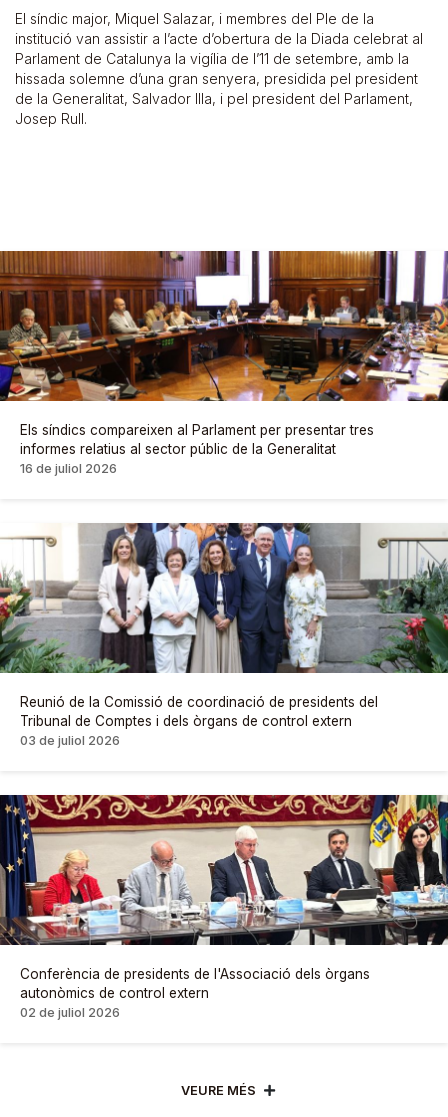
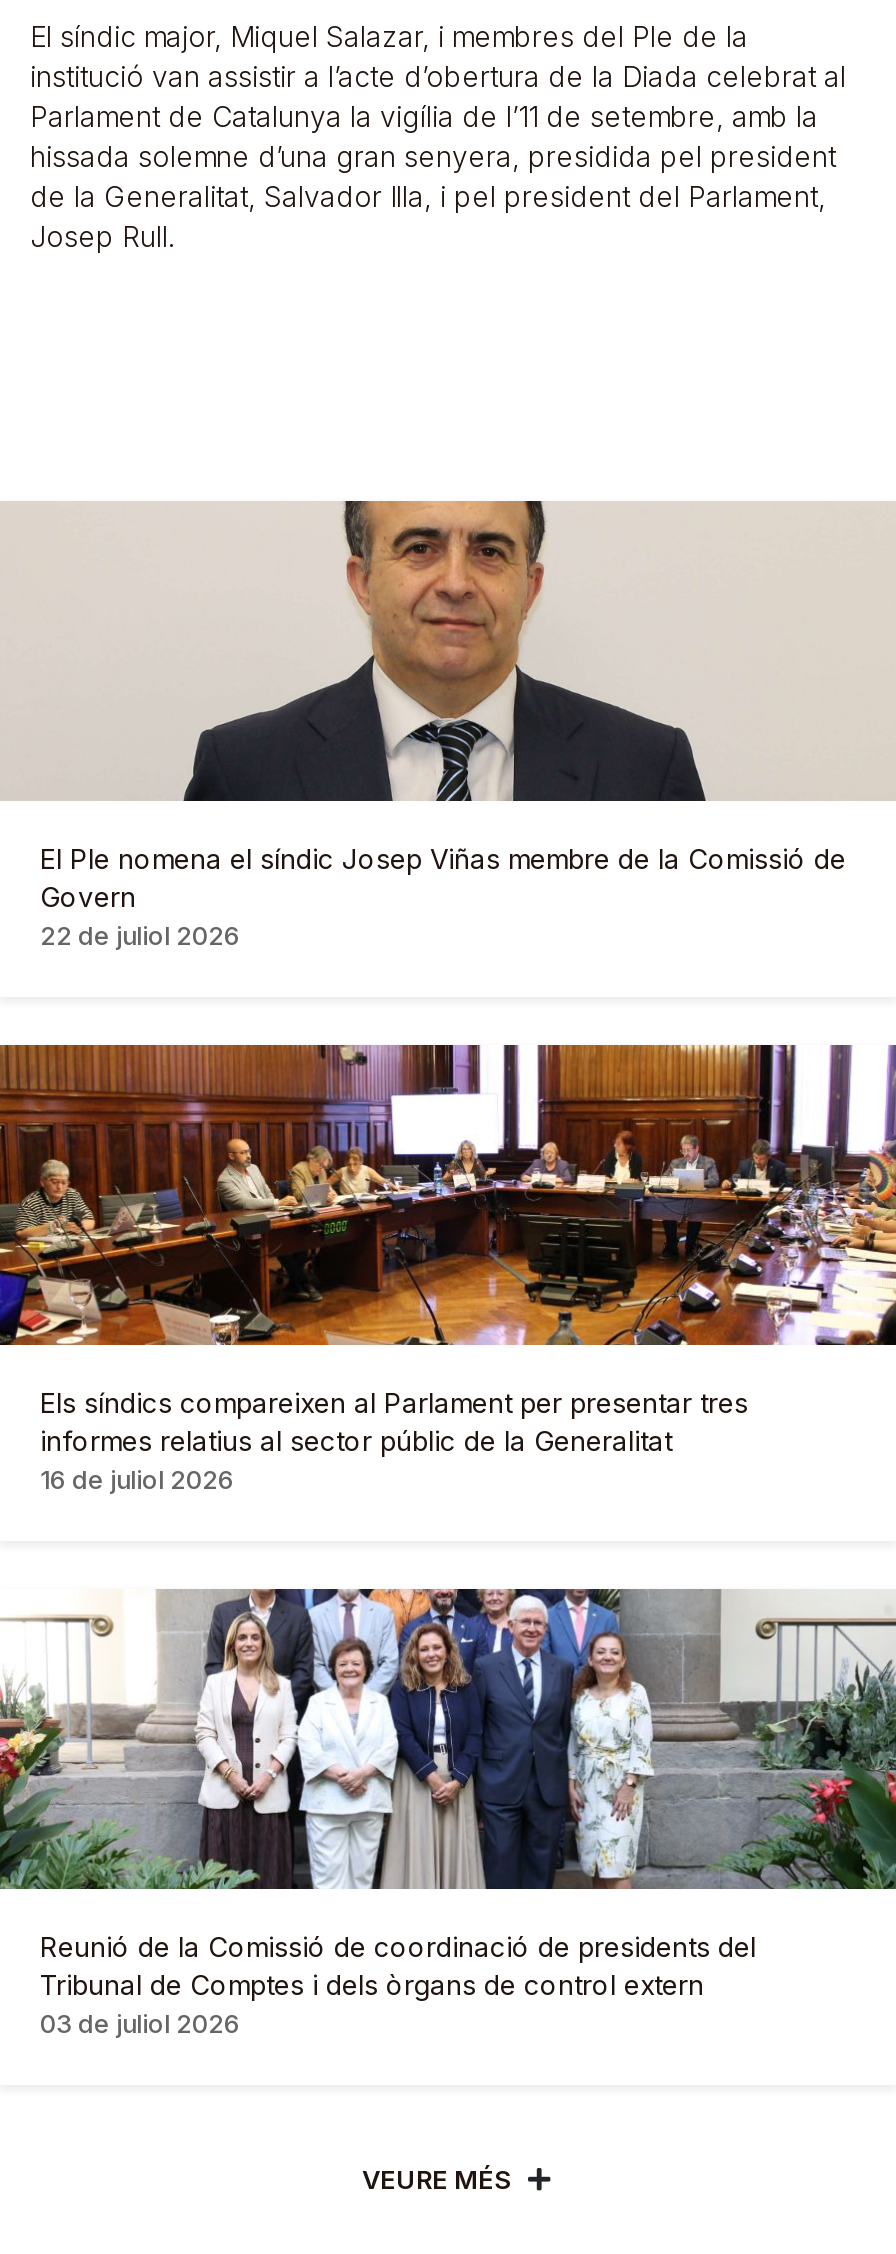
none -> [6,499,890,950] [image] | El Ple nomena el síndic Josep Viñas membre de la Comissió de | Govern | 22 de juliol 2026
moved [0,249,448,747] -> [0,1041,896,2038]: [image] | Els síndics compareixen al Parlament per presentar tres | informes relatius al sector públic de la Generalitat | 16 de juliol 2026 | Reunió de la Comissió de coordinació de presidents del | Tribunal de Comptes i dels òrgans de control extern | 03 de juliol 2026
[3,794,445,1019] [image] | Conferència de presidents de l'Associació dels òrgans | autonòmics de control extern | 02 de juliol 2026 -> none

